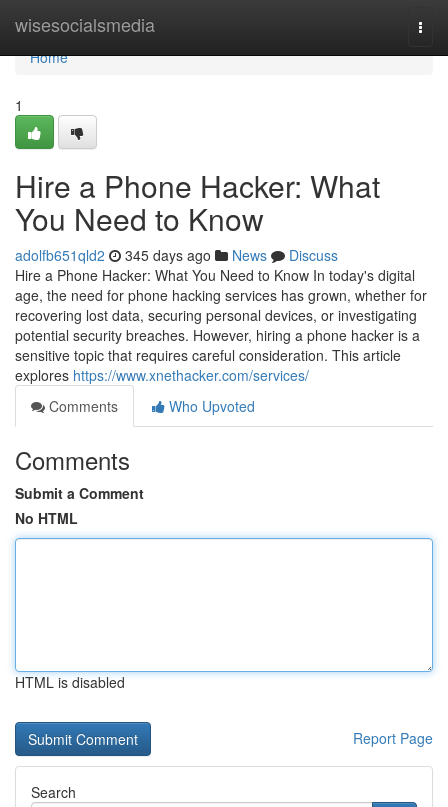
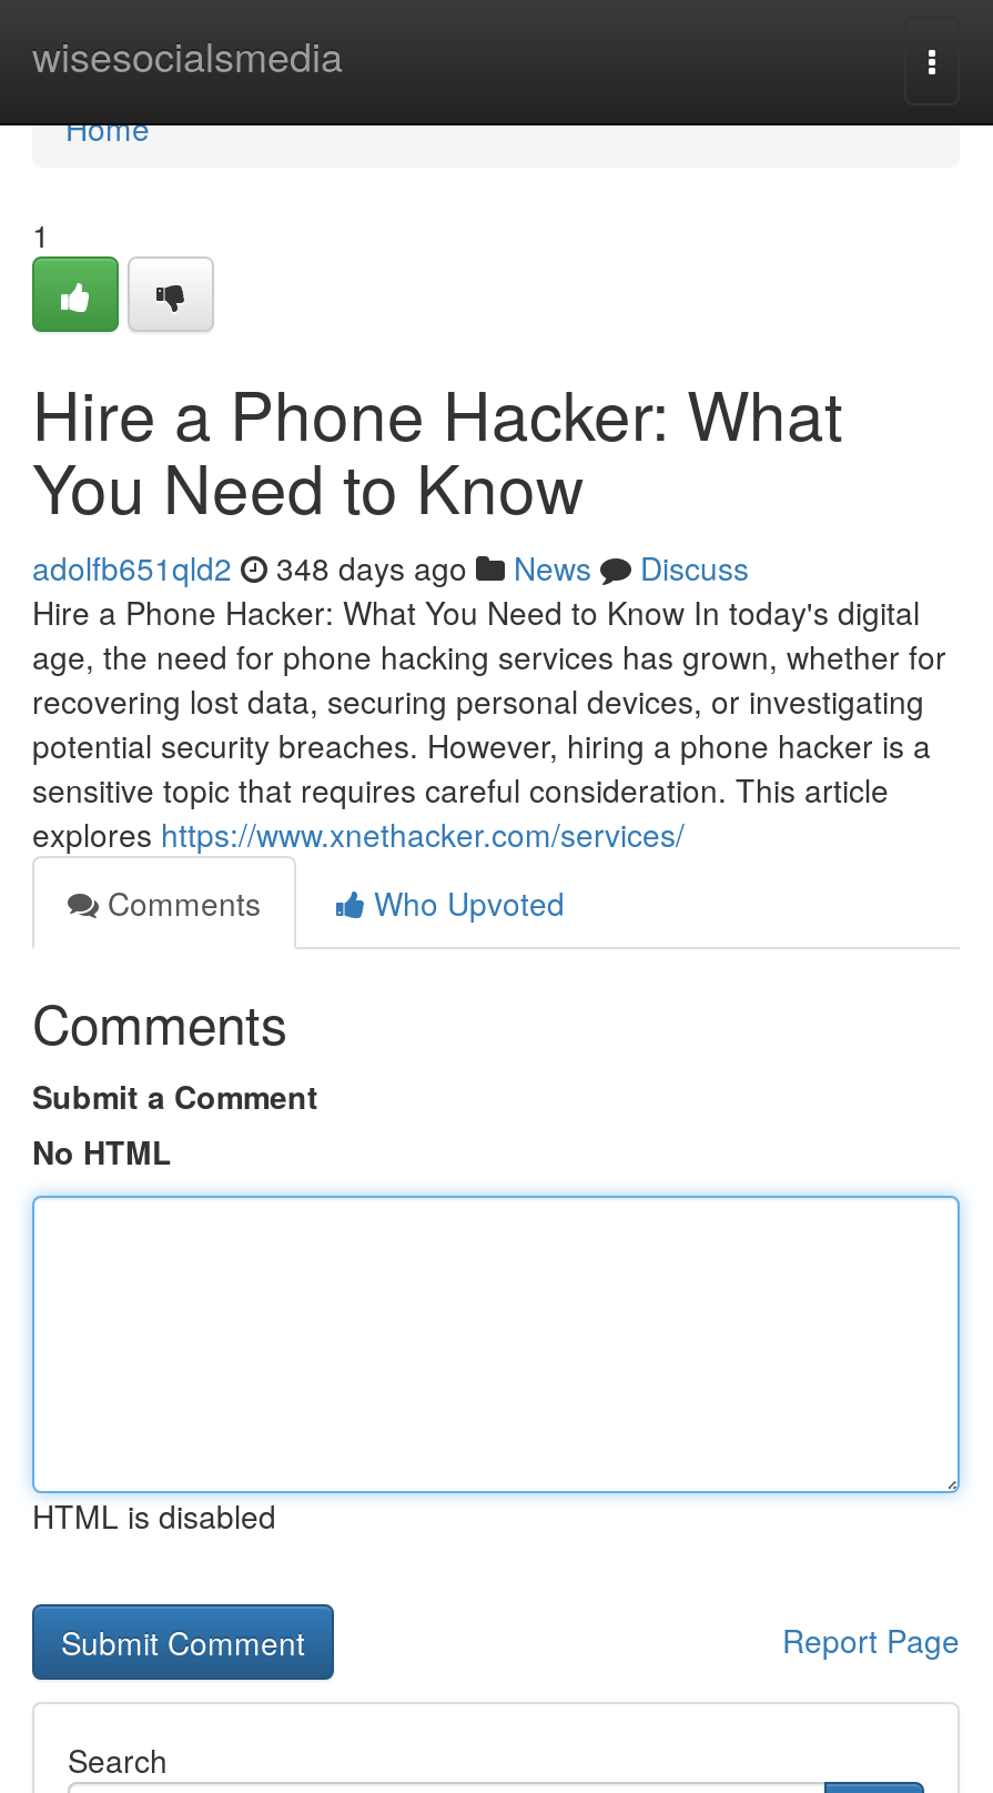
[15,245,338,265] adolfb651qld2 345 days ago News Discuss -> [32,545,749,590] adolfb651qld2 348 days ago News Discuss

